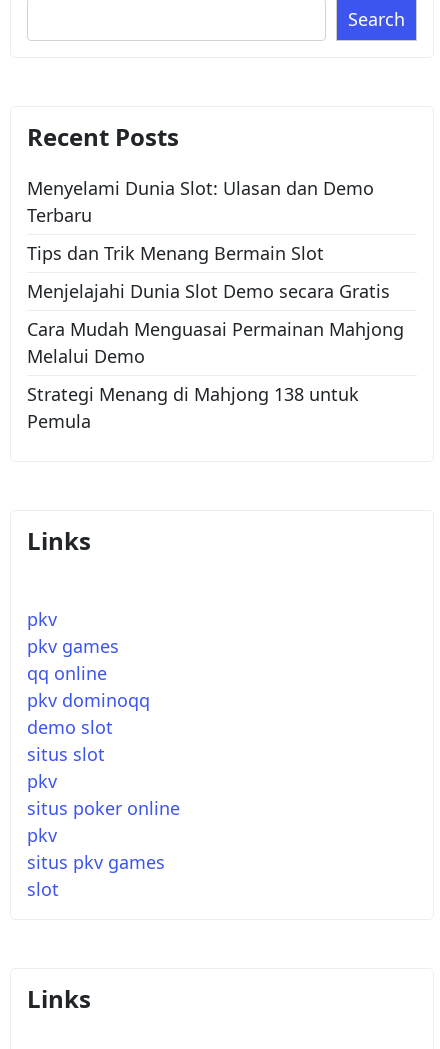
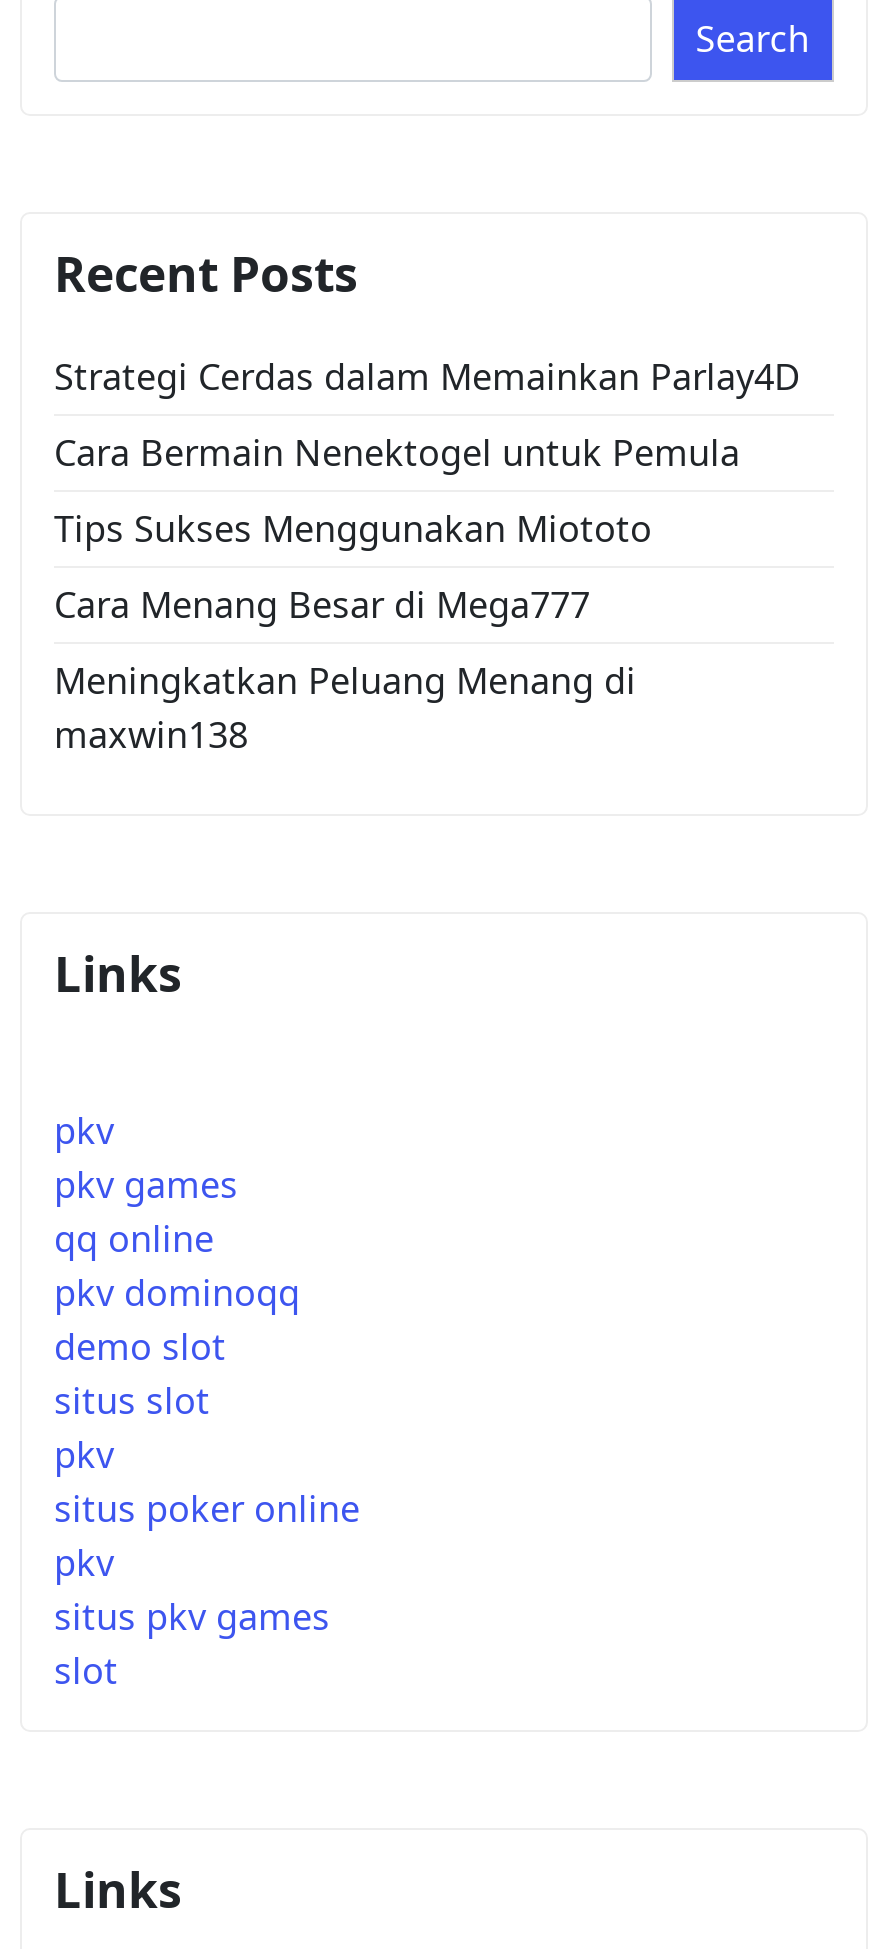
[27,176,374,227] Menyelami Dunia Slot: Ulasan dan Demo | Terbaru -> [54,351,800,399] Strategi Cerdas dalam Memainkan Parlay4D
[27,241,324,265] Tips dan Trik Menang Bermain Slot -> [54,427,740,475] Cara Bermain Nenektogel untuk Pemula
[27,279,390,303] Menjelajahi Dunia Slot Demo secara Gratis -> [54,503,652,551] Tips Sukses Menggunakan Miototo
[27,317,404,368] Cara Mudah Menguasai Permainan Mahjong | Melalui Demo -> [54,579,590,627] Cara Menang Besar di Mega777
[27,382,359,433] Strategi Menang di Mahjong 138 untuk | Pemula -> [54,655,636,757] Meningkatkan Peluang Menang di | maxwin138

